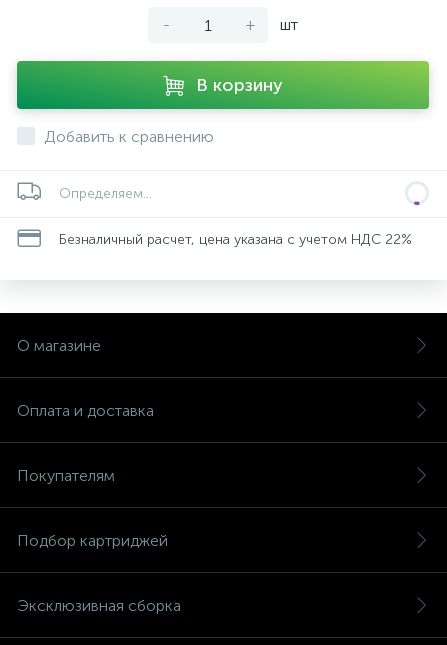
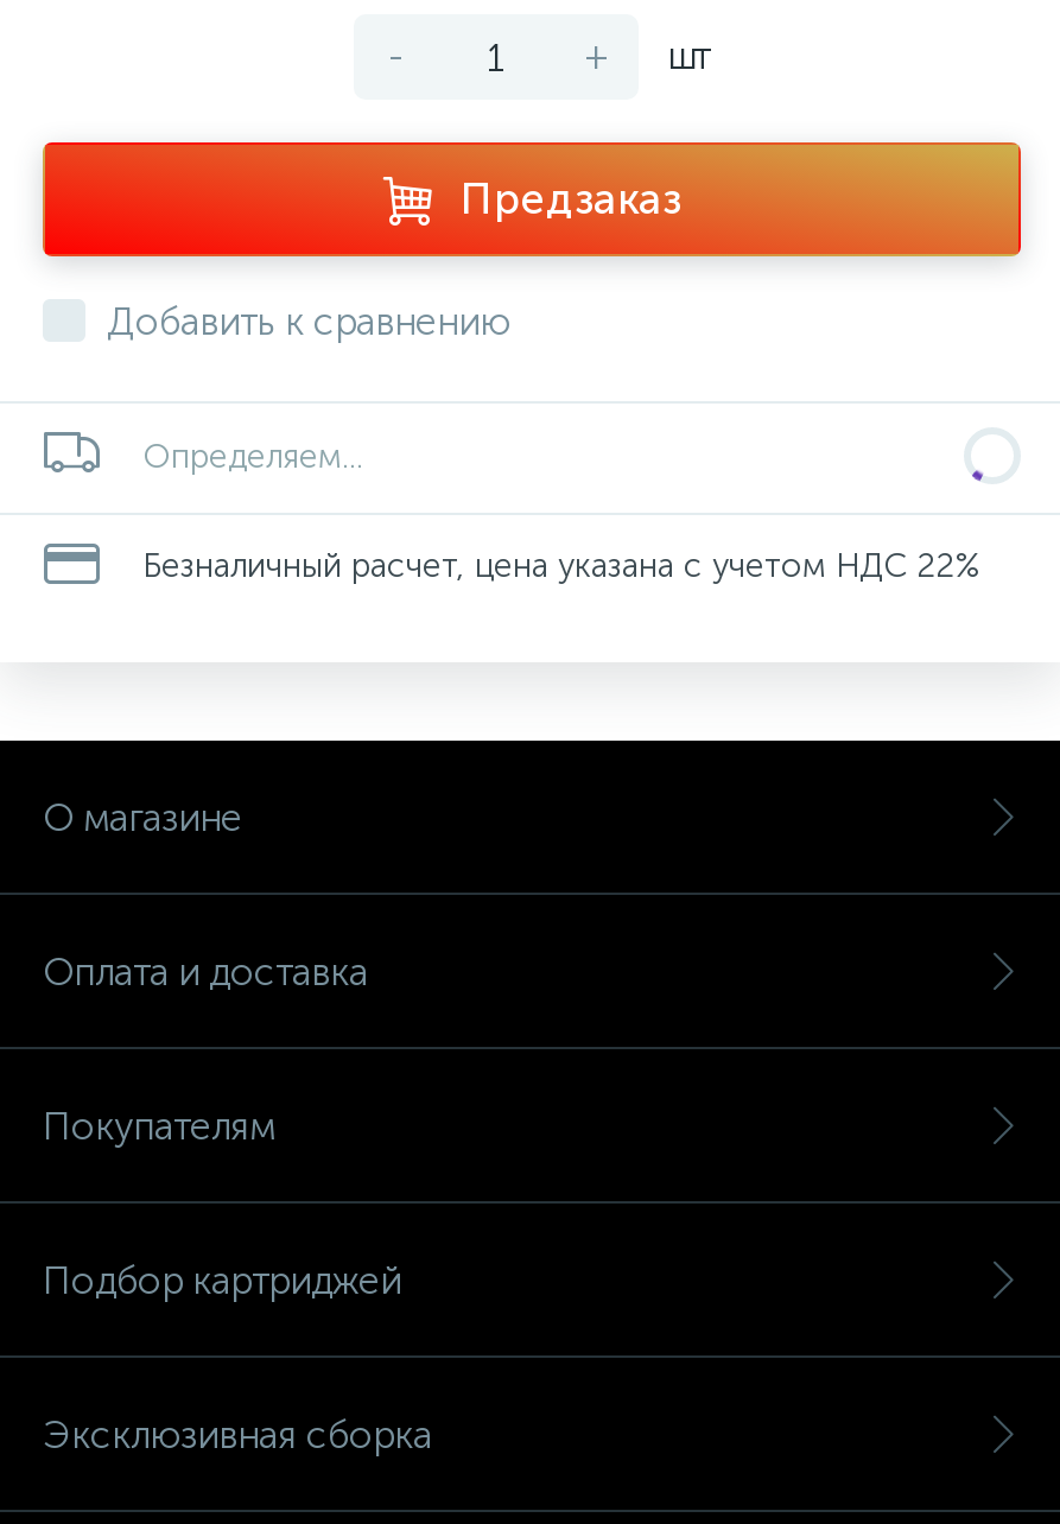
[196,74,283,96] В корзину -> [461,173,681,226] Предзаказ

